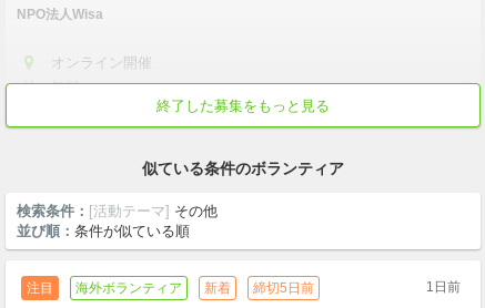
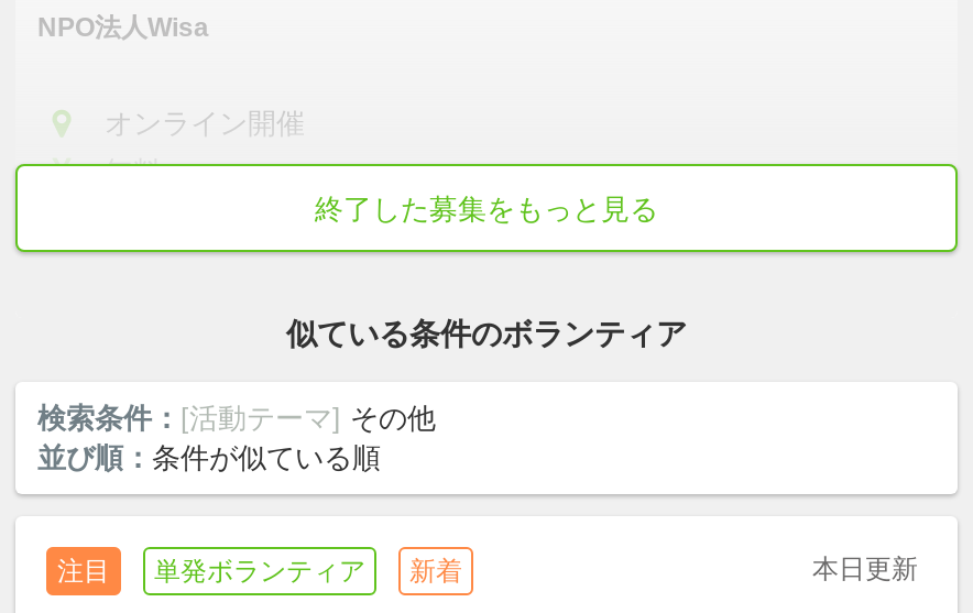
[75,280,182,295] 海外ボランティア -> [154,555,365,585] 単発ボランティア
[253,279,461,295] 締切5日前 | 1日前 -> [812,552,918,583] 本日更新

